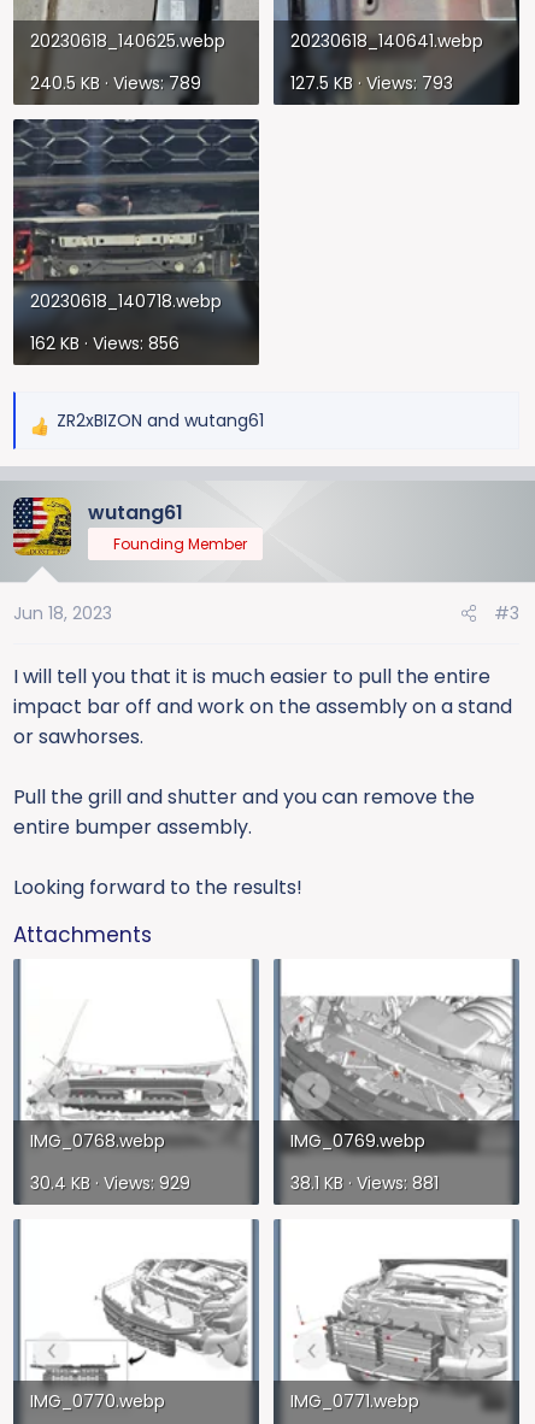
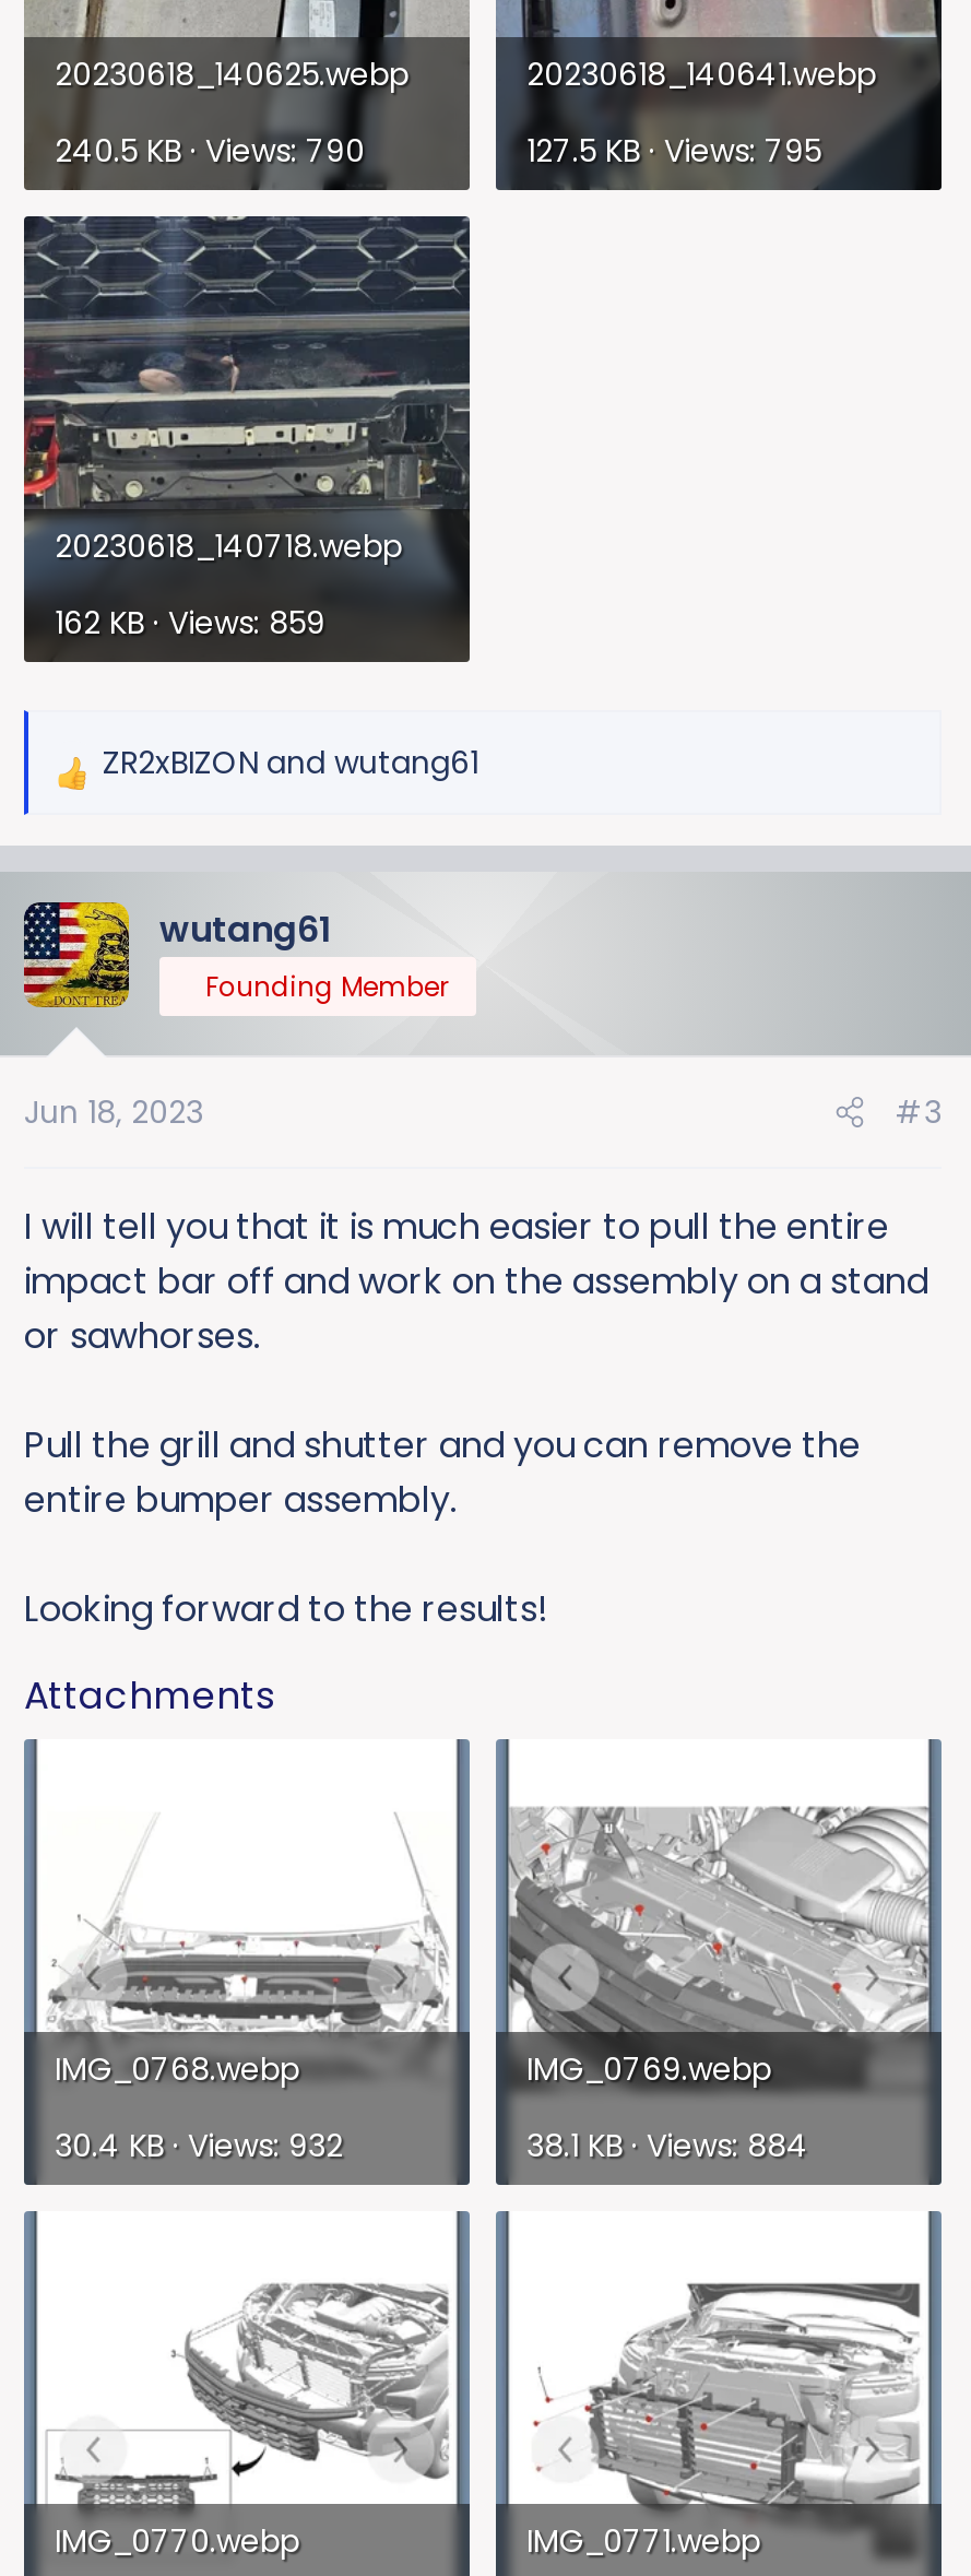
[30,71,201,95] 240.5 KB · Views: 789 -> [55,129,365,173] 240.5 KB · Views: 790
[290,71,453,95] 127.5 KB · Views: 793 -> [526,129,821,173] 127.5 KB · Views: 795
[30,331,180,355] 162 KB · Views: 856 -> [55,601,325,645] 162 KB · Views: 859
[30,1171,190,1195] 30.4 KB · Views: 929 -> [55,2124,343,2167] 30.4 KB · Views: 932
[290,1171,439,1195] 38.1 KB · Views: 881 -> [526,2124,808,2167] 38.1 KB · Views: 884

